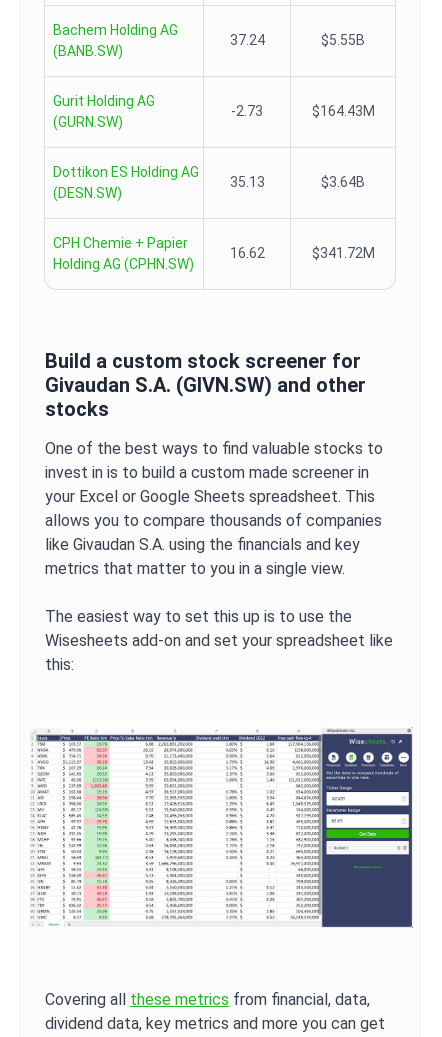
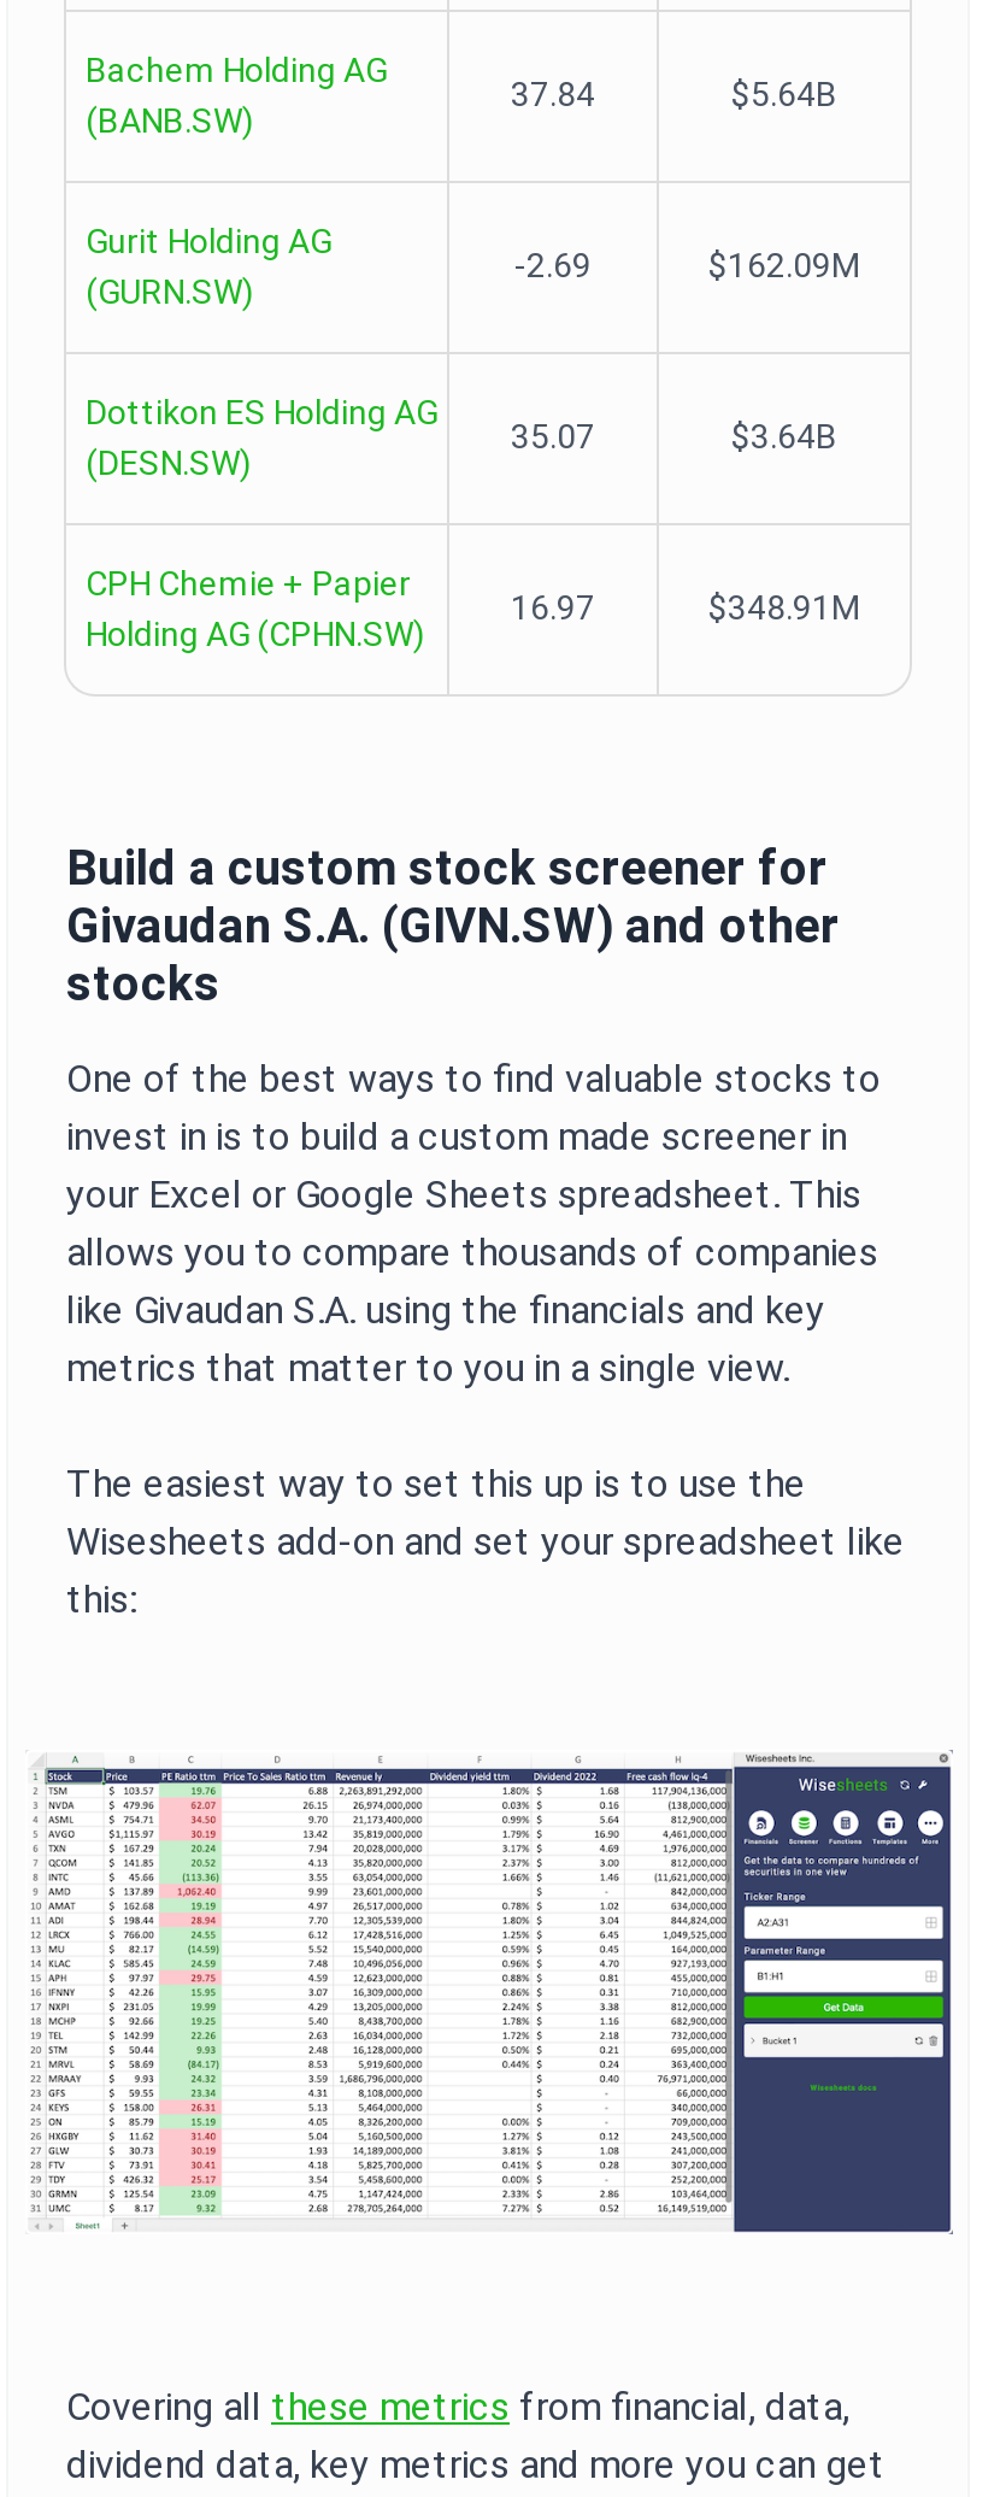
[229,32,365,48] 37.24 | $5.55B -> [511,75,837,113] 37.84 | $5.64B
[231,103,374,119] -2.73 | $164.43M -> [514,246,860,284] -2.69 | $162.09M
[229,174,264,190] 35.13 -> [511,417,595,456] 35.07
[229,245,374,261] 16.62 | $341.72M -> [511,588,860,627] 16.97 | $348.91M

